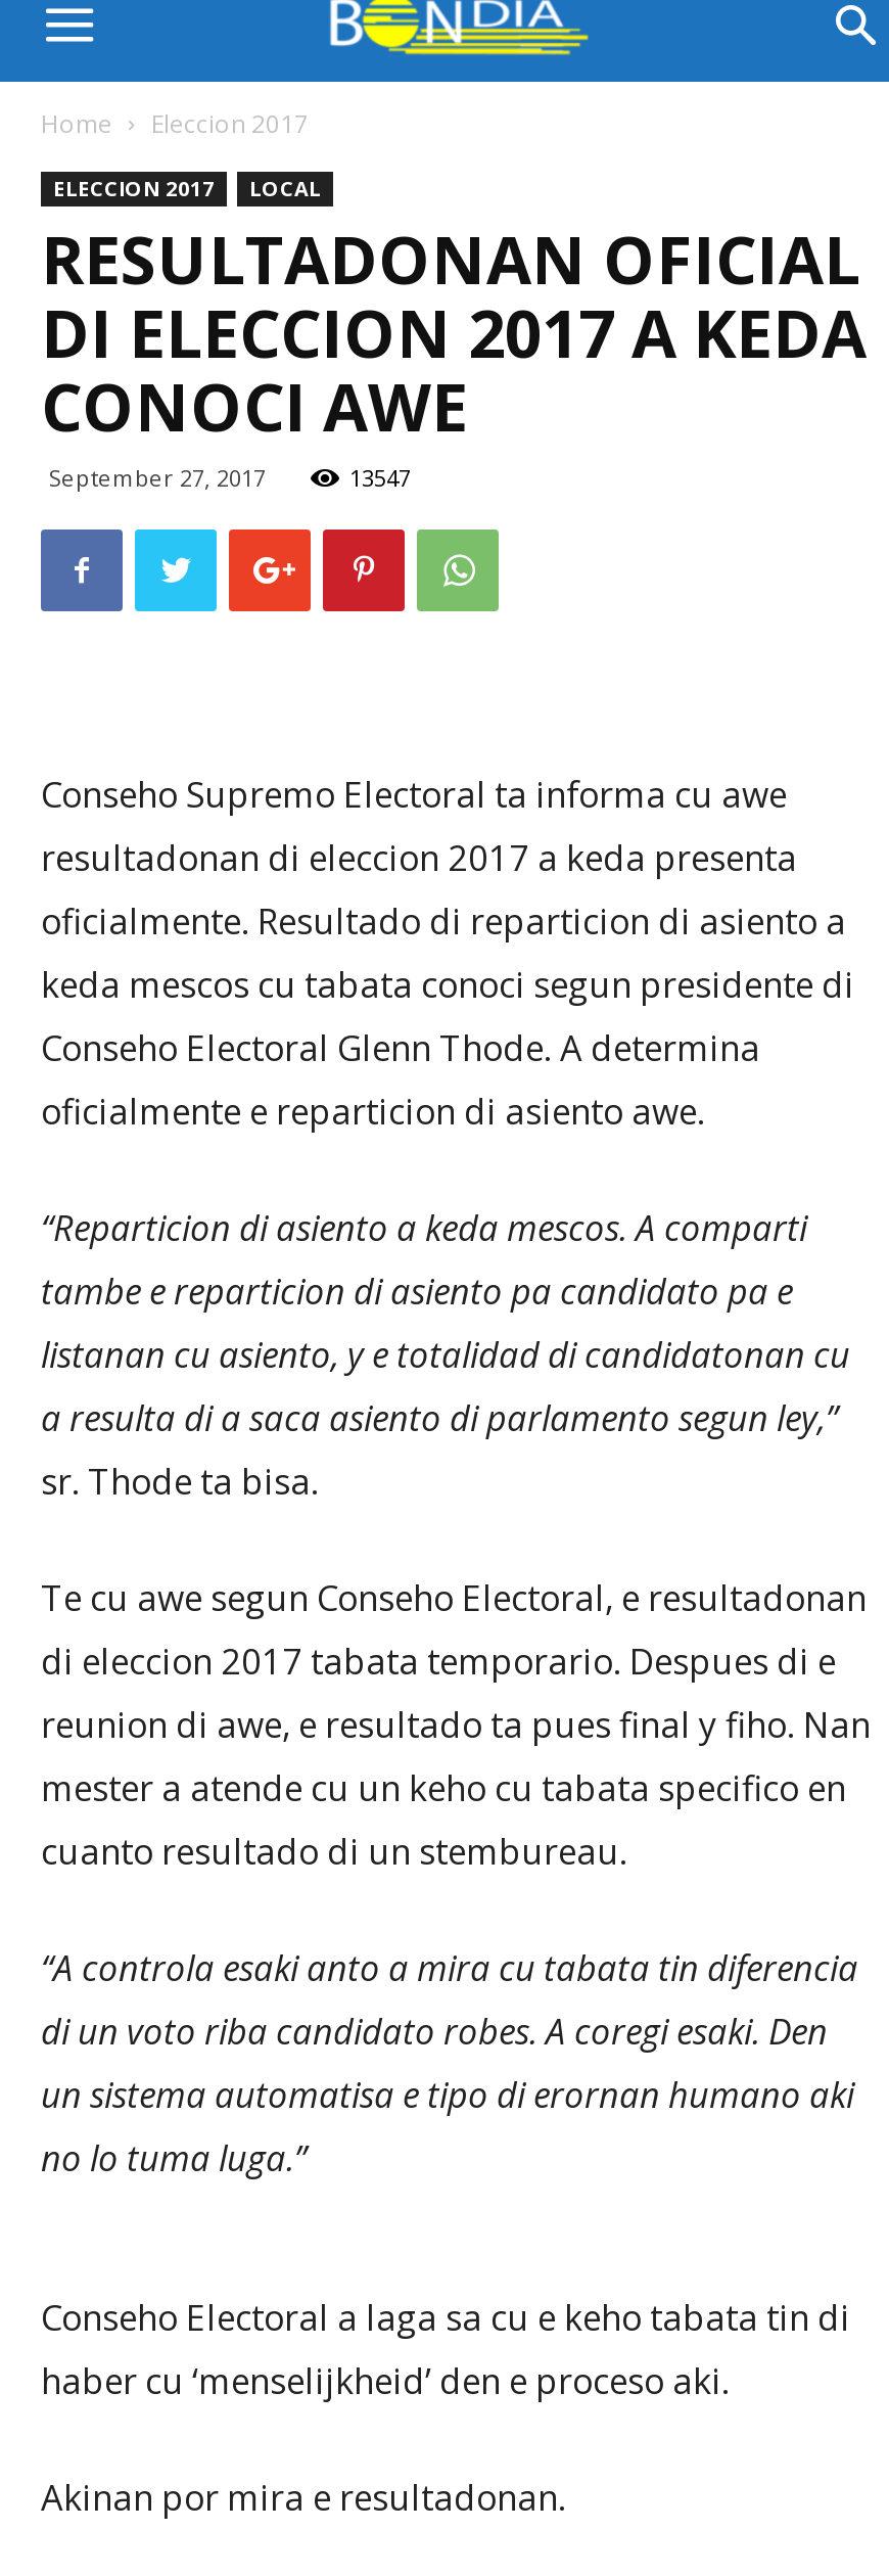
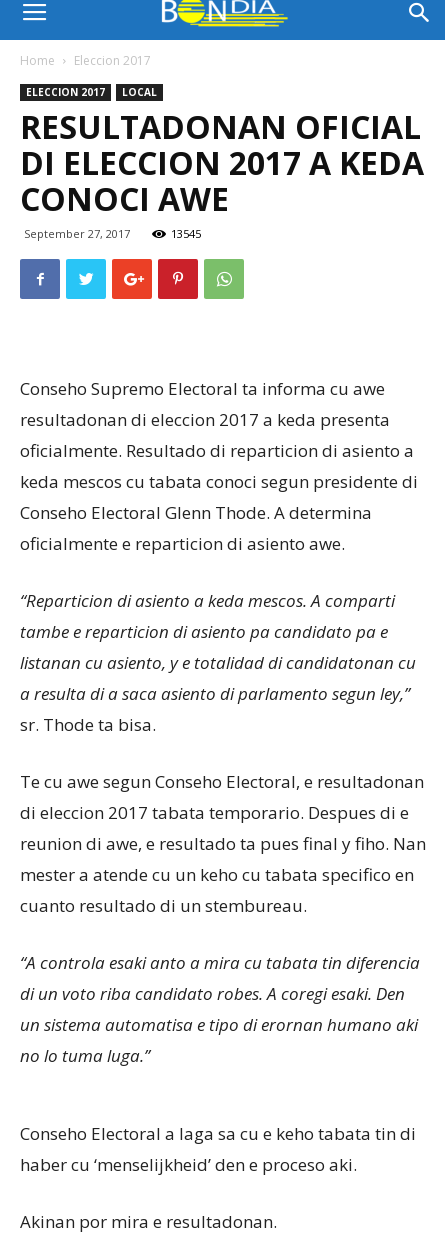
[349,462,411,493] 13547 -> [171,226,201,241] 13545

